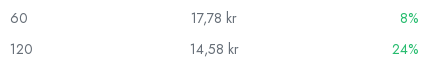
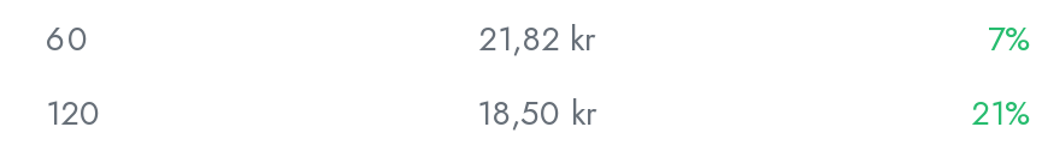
[191,9,237,28] 17,78 kr -> [478,17,596,62] 21,82 kr
[400,9,418,28] 8% -> [988,17,1029,62] 7%
[189,40,238,59] 14,58 kr -> [477,91,597,137] 18,50 kr
[392,40,418,59] 24% -> [971,91,1029,137] 21%

